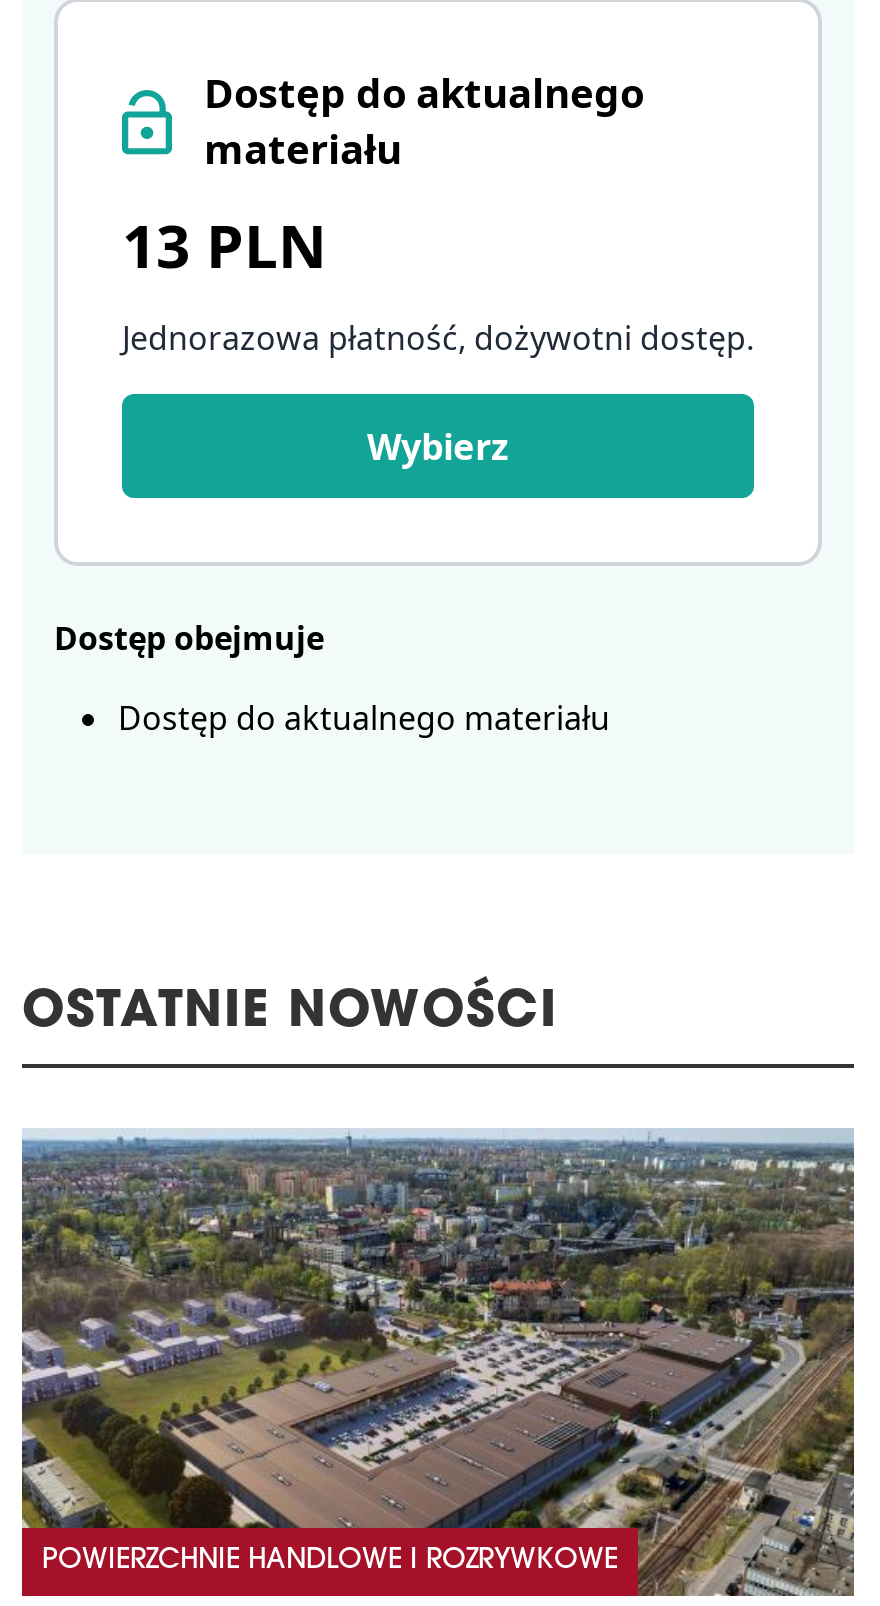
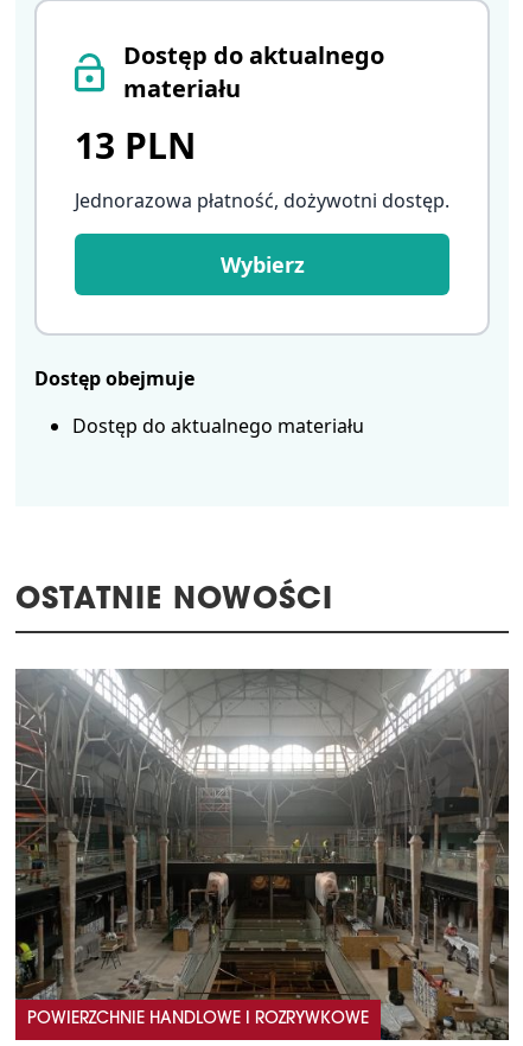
[20,1128,856,1596] [image] -> [15,668,509,1040] [image]

